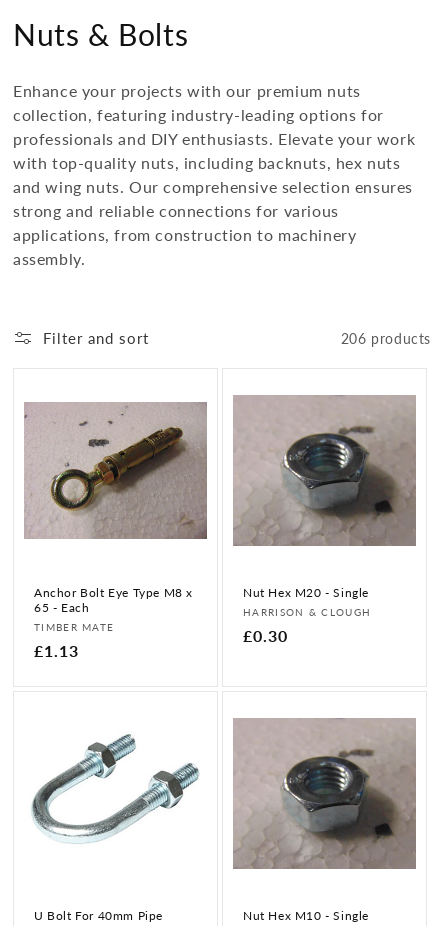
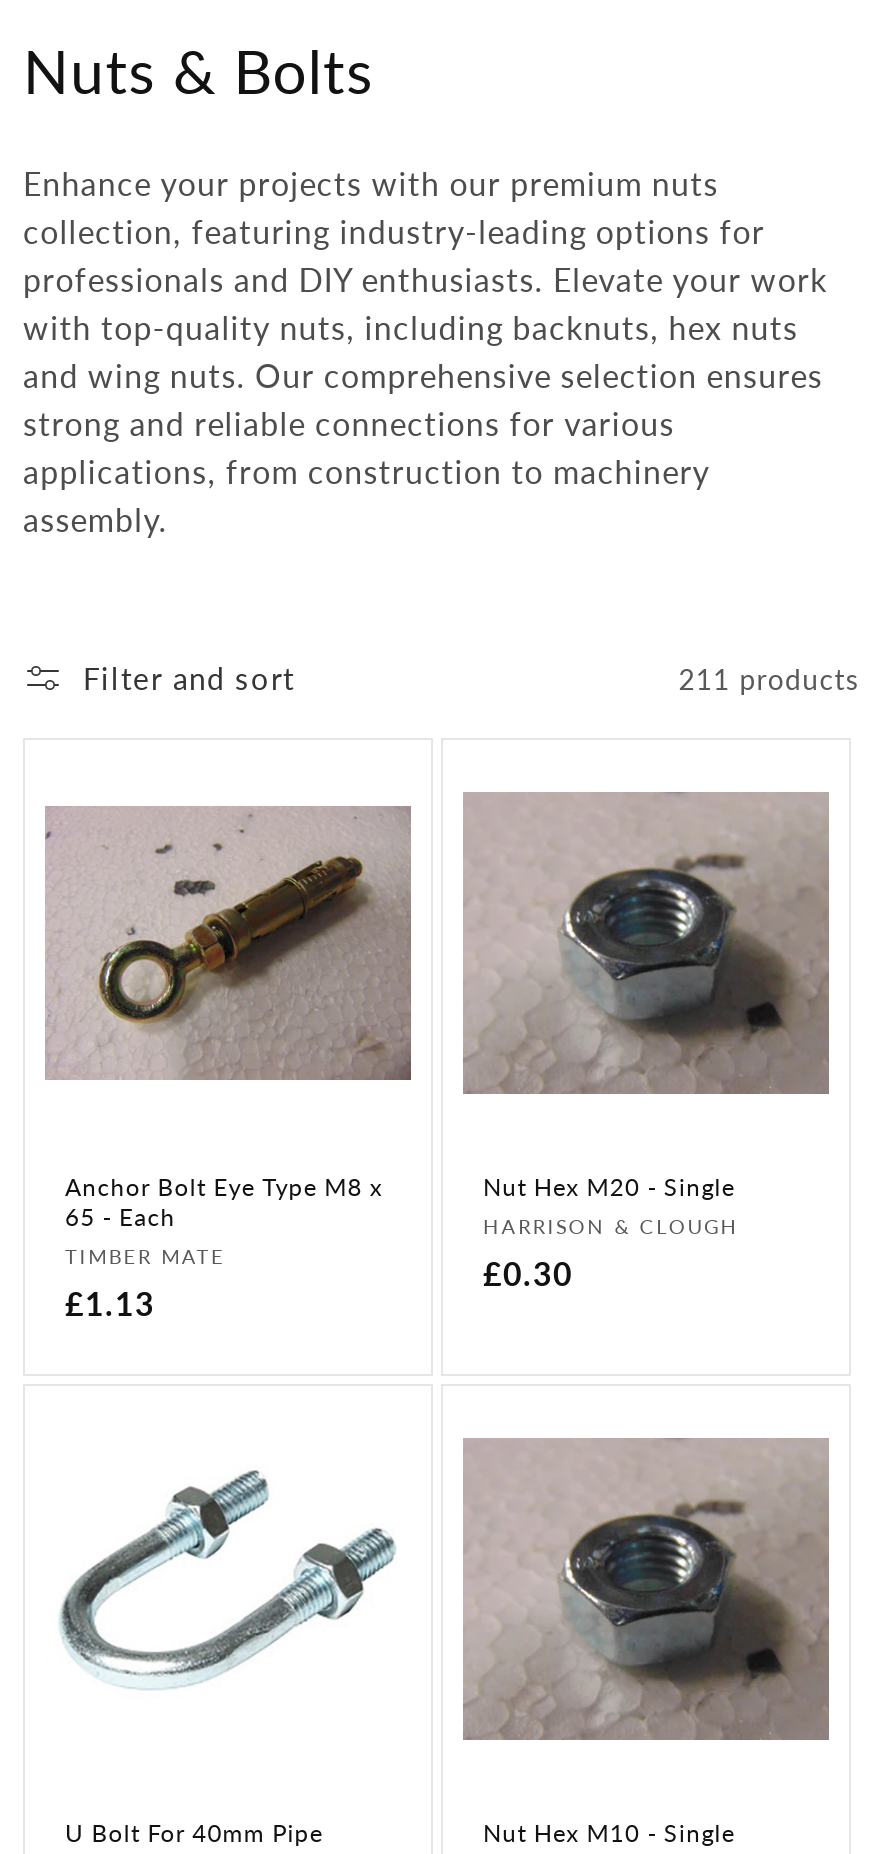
[341,329,431,346] 206 products -> [679,661,859,695] 211 products

